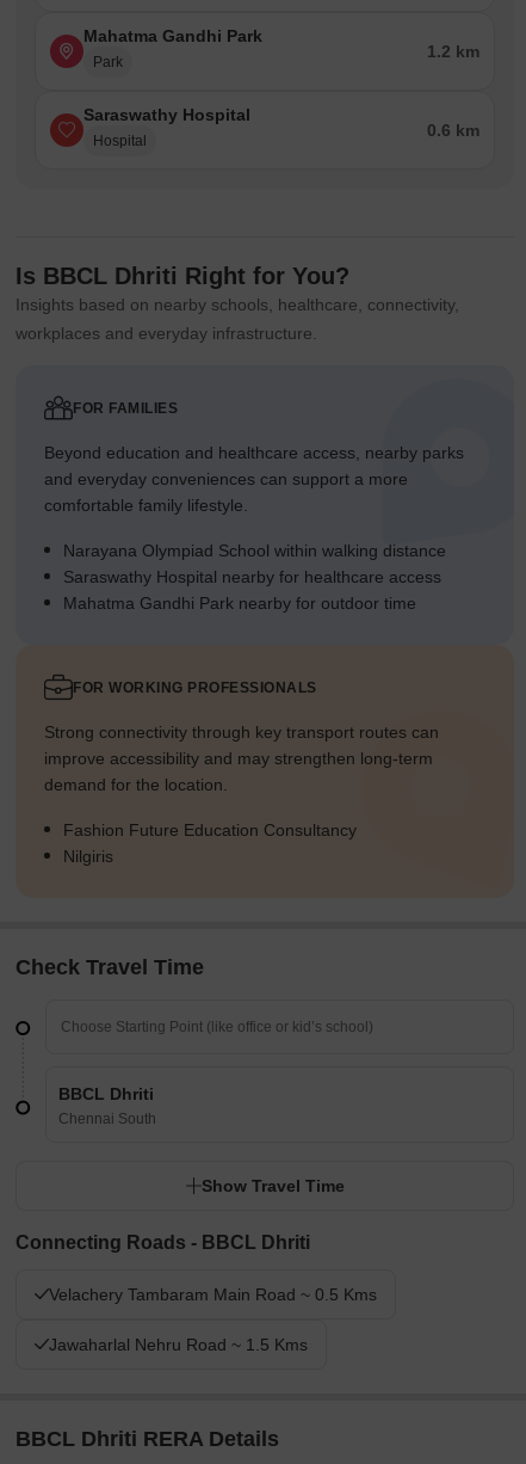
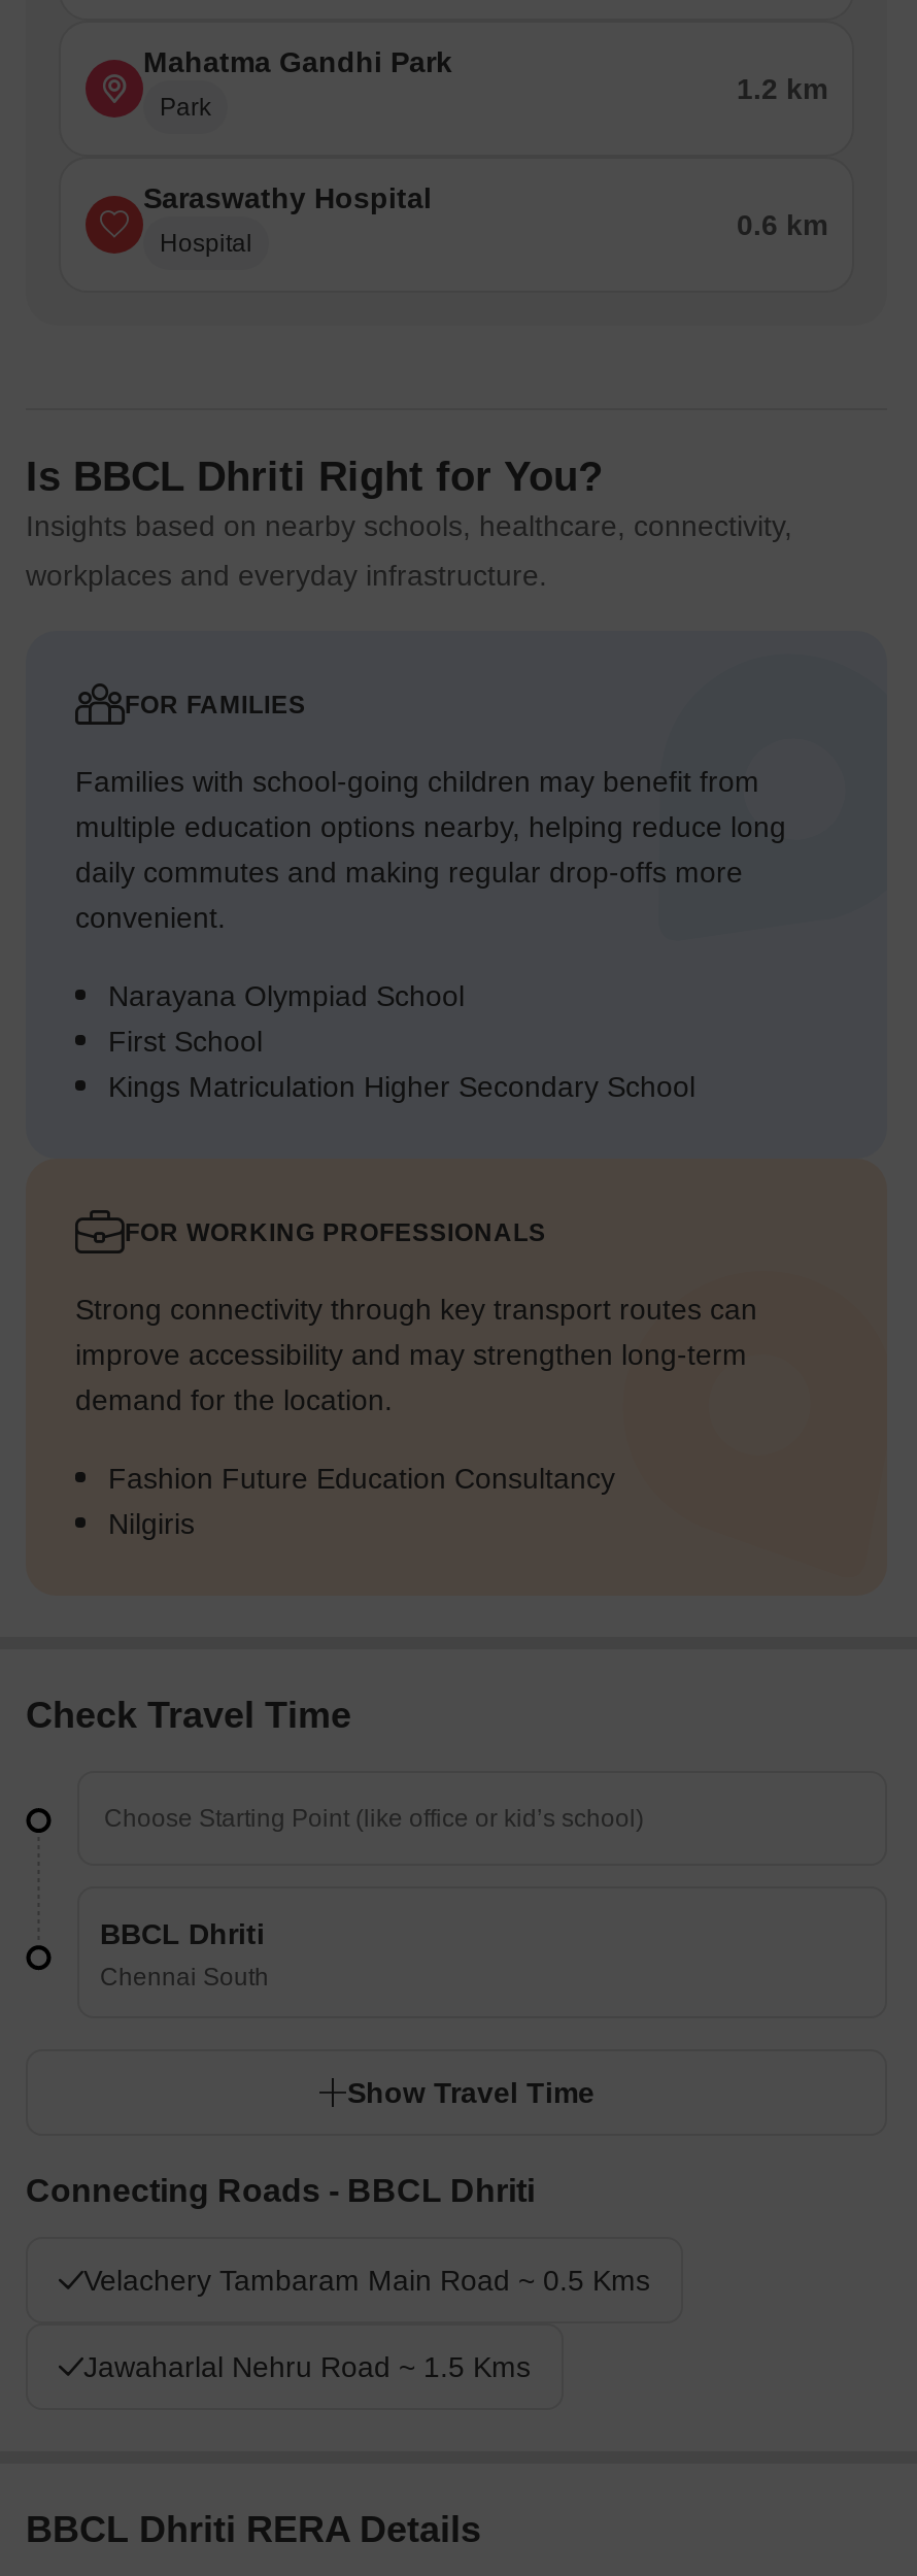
[44,443,464,515] Beyond education and healthcare access, nearby parks | and everyday conveniences can support a more | comfortable family lifestyle. -> [75,766,786,935] Families with school-going children may benefit from | multiple education options nearby, helping reduce long | daily commutes and making regular drop-offs more | convenient.
[63,541,446,613] Narayana Olympiad School within walking distance | Saraswathy Hospital nearby for healthcare access | Mahatma Gandhi Park nearby for outdoor time -> [108,980,695,1104] Narayana Olympiad School | First School | Kings Matriculation Higher Secondary School

